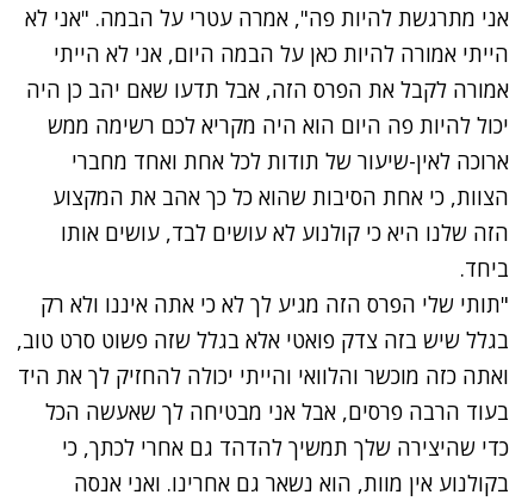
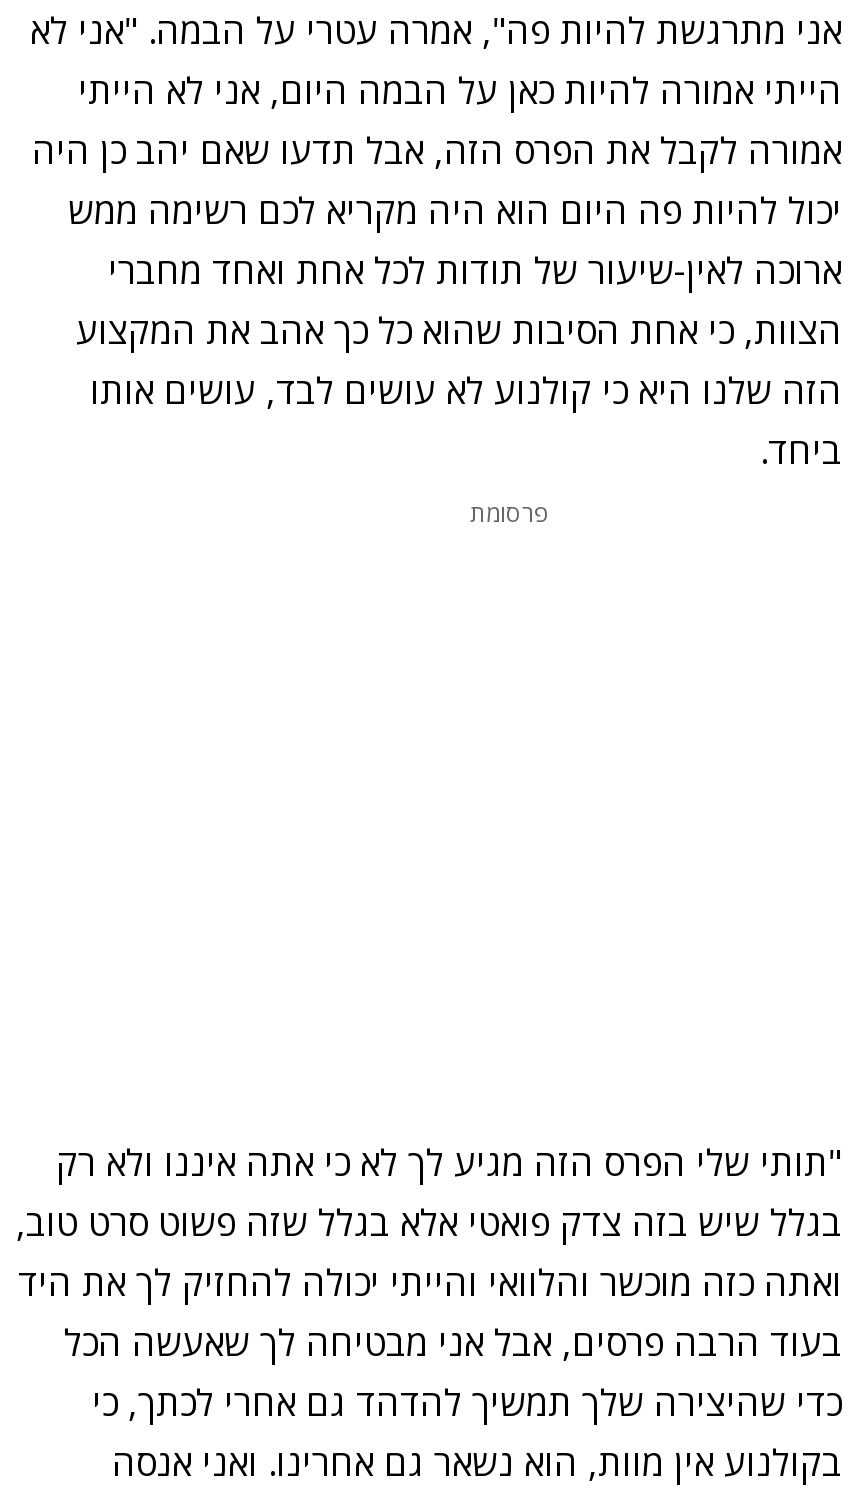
none -> [470,496,550,530] פרסומת

